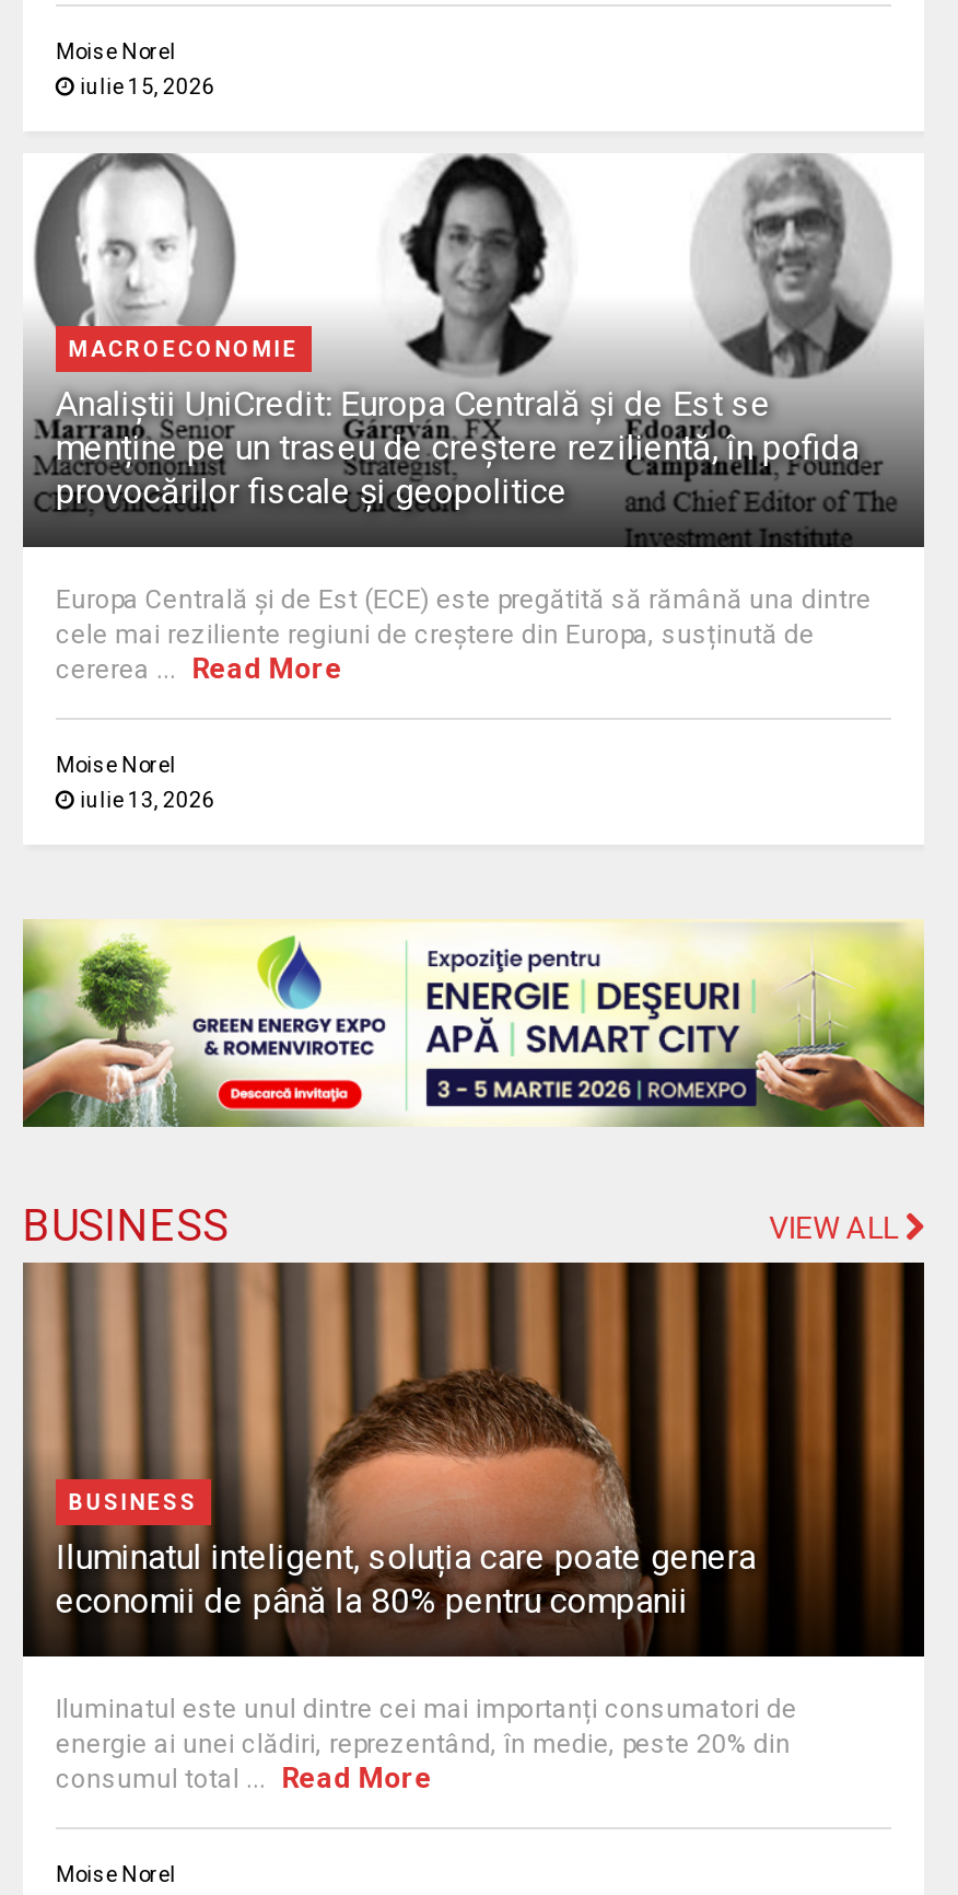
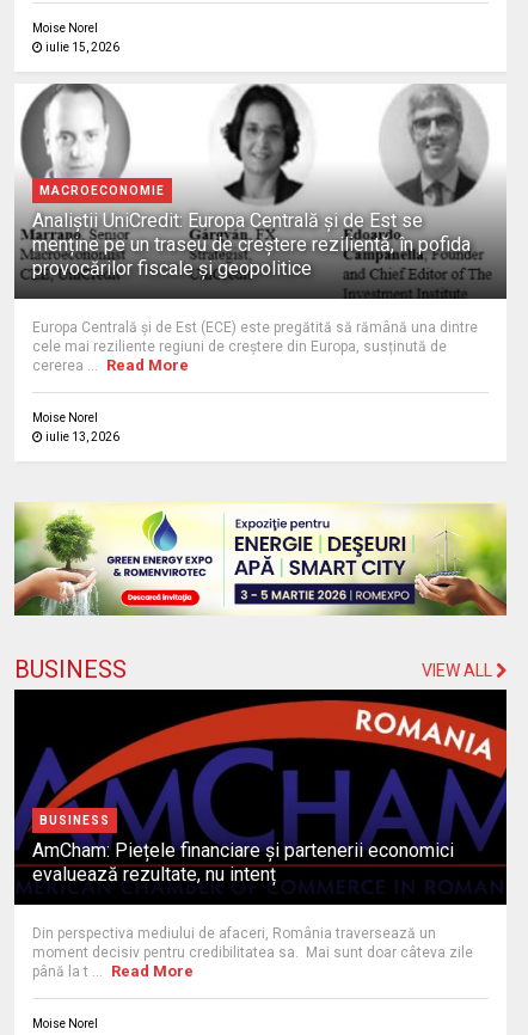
[21,1260,926,1656] [image] | Iluminatul inteligent, soluția care poate genera | economii de până la 80% pentru companii -> [13,688,508,905] [image] | AmCham: Piețele financiare și partenerii economici | evaluează rezultate, nu intenț
[56,1694,797,1794] Iluminatul este unul dintre cei mai importanți consumatori de | energie ai unei clădiri, reprezentând, în medie, peste 20% din | consumul total ... Read More -> [32,925,473,980] Din perspectiva mediului de afaceri, România traversează un | moment decisiv pentru credibilitatea sa. Mai sunt doar câteva zile | până la t ... Read More

